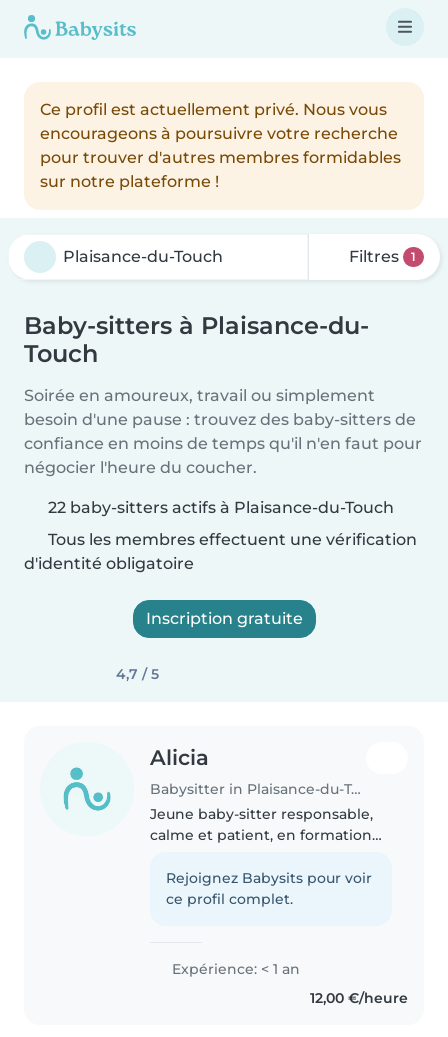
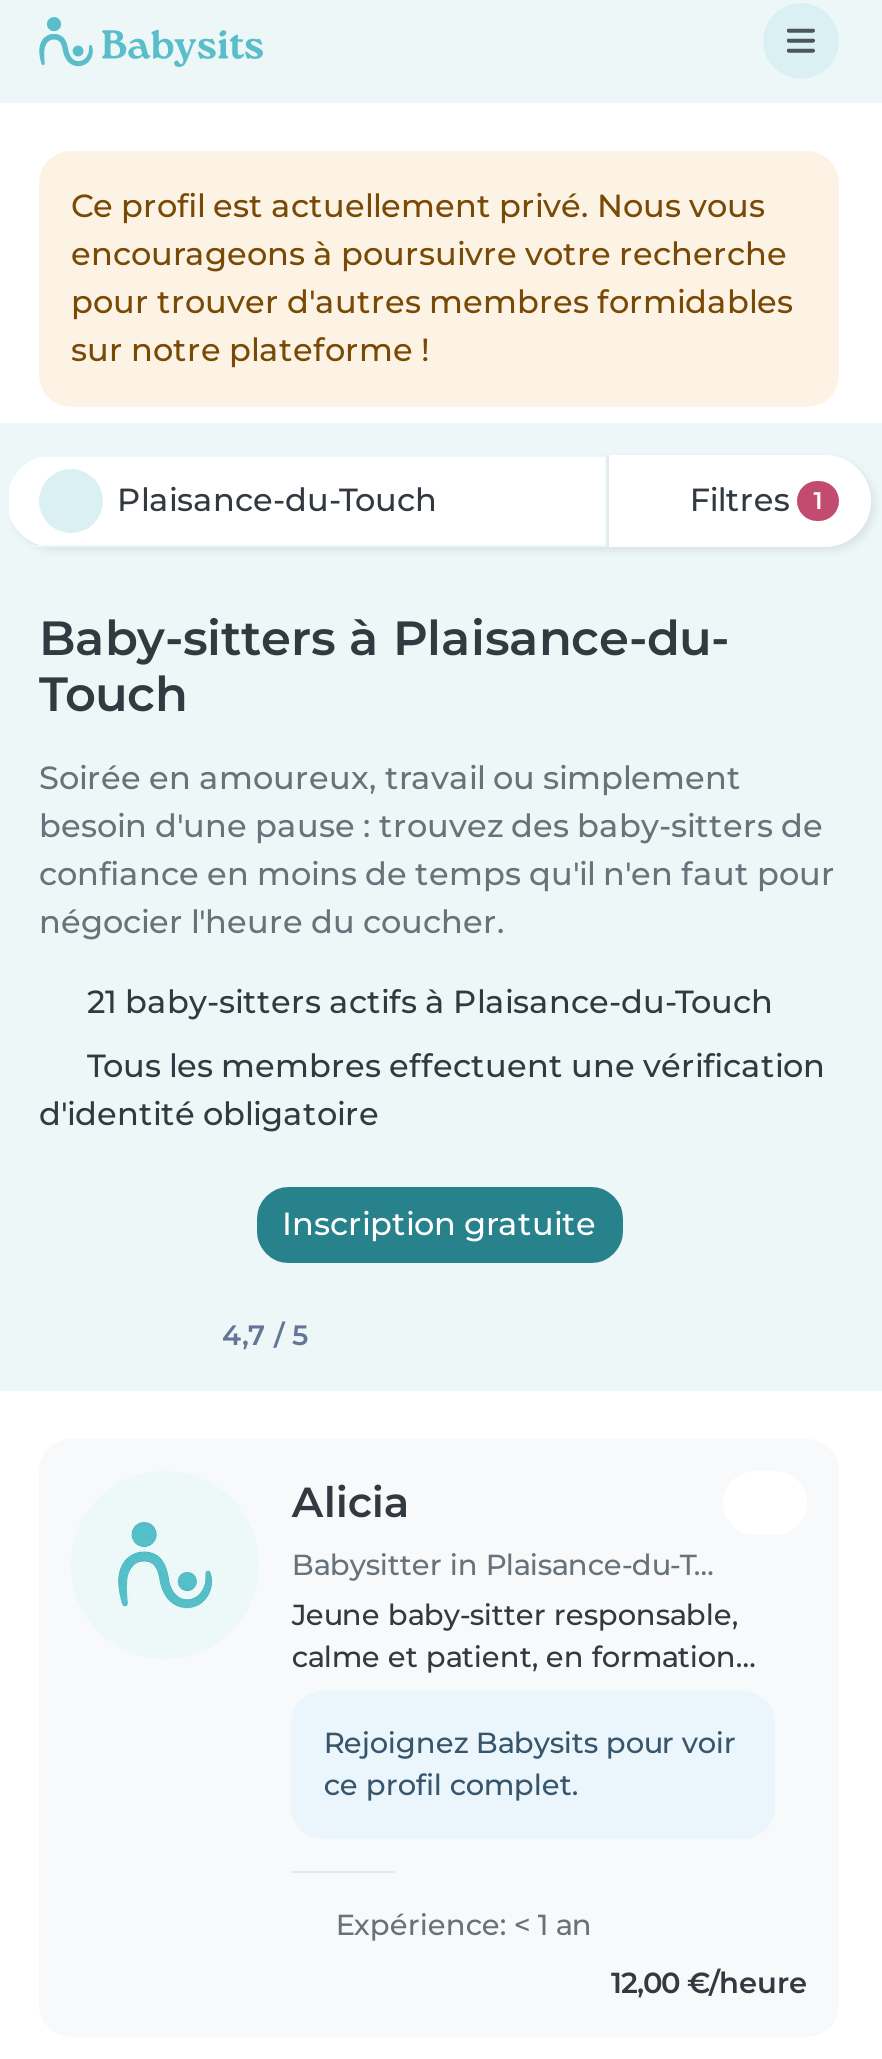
[48,498,394,517] 22 baby-sitters actifs à Plaisance-du-Touch -> [87,983,773,1021] 21 baby-sitters actifs à Plaisance-du-Touch

